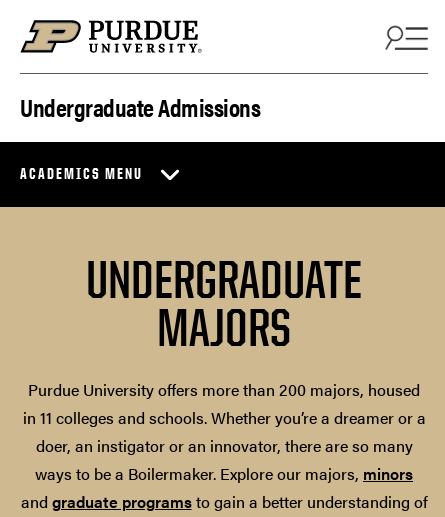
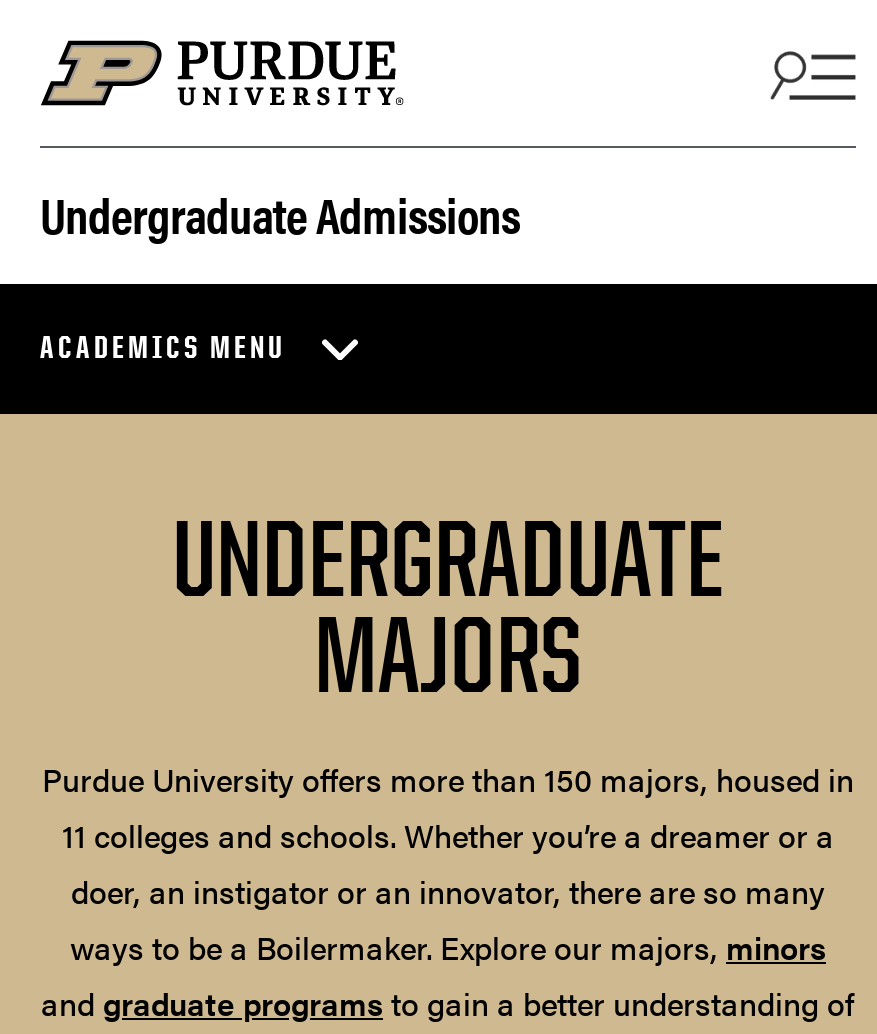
[22,378,425,429] Purdue University offers more than 200 majors, housed | in 11 colleges and schools. Whether you’re a dreamer or a -> [42,756,854,858] Purdue University offers more than 150 majors, housed in | 11 colleges and schools. Whether you’re a dreamer or a

